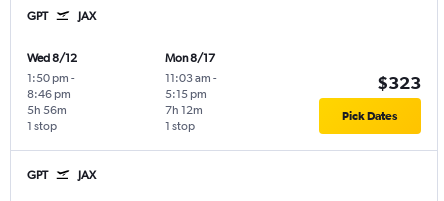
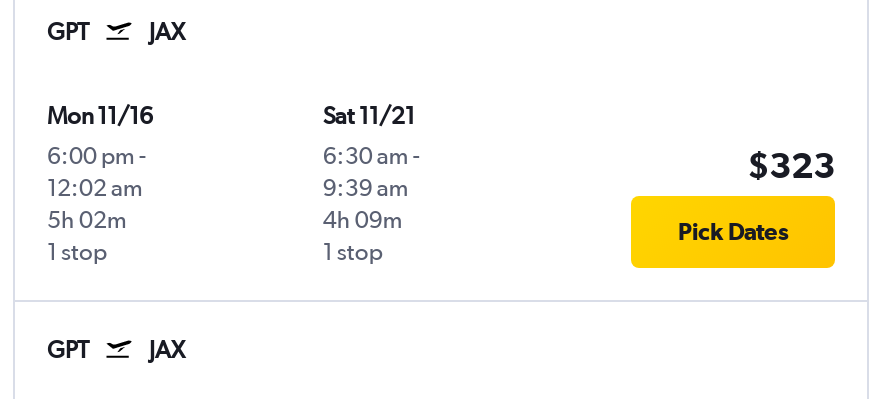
[27,51,77,101] Wed 8/12 | 1:50 pm - | 8:46 pm -> [47,102,153,202] Mon 11/16 | 6:00 pm - | 12:02 am
[165,51,217,101] Mon 8/17 | 11:03 am - | 5:15 pm -> [323,102,421,202] Sat 11/21 | 6:30 am - | 9:39 am
[27,103,67,117] 5h 56m -> [47,206,127,234] 5h 02m
[165,103,203,117] 7h 12m -> [323,206,403,234] 4h 09m

